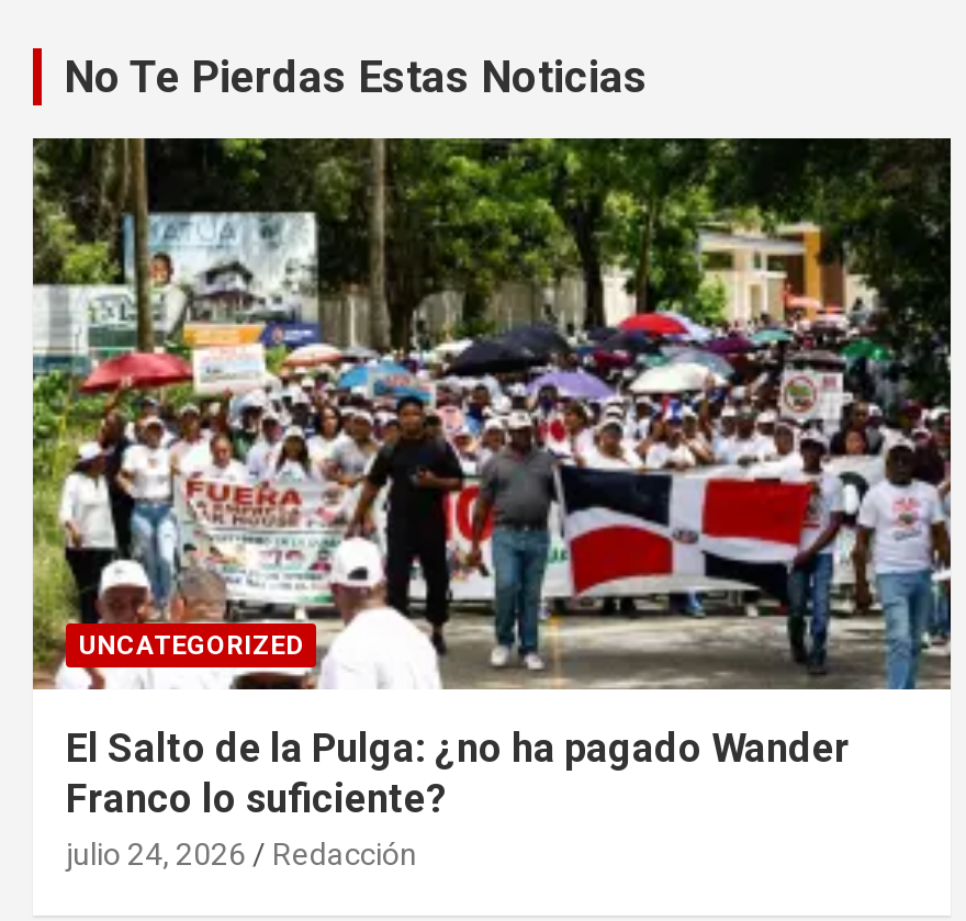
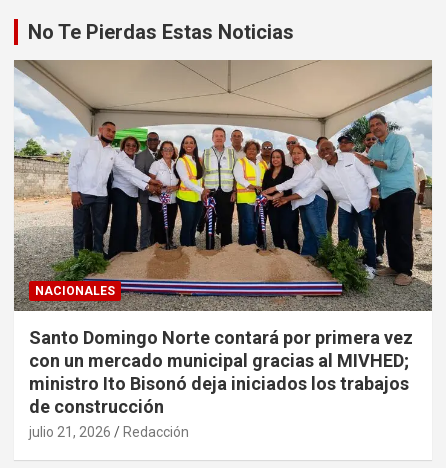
[31,136,953,661] [image] | UNCATEGORIZED -> [14,60,433,312] [image] | NACIONALES
[66,725,850,872] El Salto de la Pulga: ¿no ha pagado Wander | Franco lo suficiente? | julio 24, 2026 -> [29,327,413,440] Santo Domingo Norte contará por primera vez | con un mercado municipal gracias al MIVHED; | ministro Ito Bisonó deja iniciados los trabajos | de construcción | julio 21, 2026

